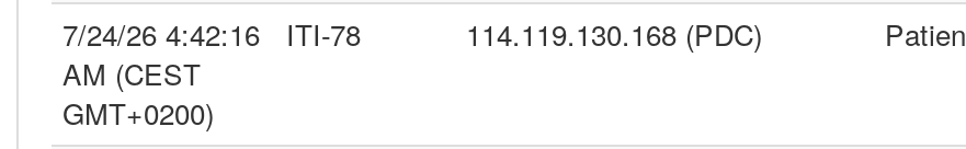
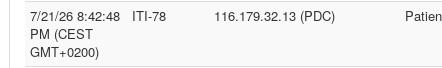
[62,13,361,55] 7/24/26 4:42:16 ITI-78 -> [30,6,166,25] 7/21/26 8:42:48 ITI-78
[466,13,762,55] 114.119.130.168 (PDC) -> [214,6,335,25] 116.179.32.13 (PDC)
[62,53,201,94] AM (CEST -> [30,24,93,43] PM (CEST

